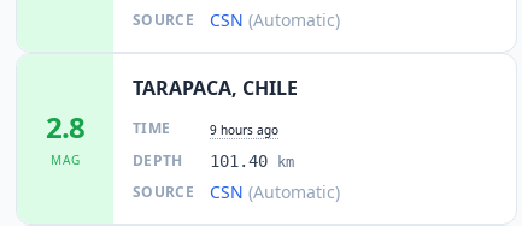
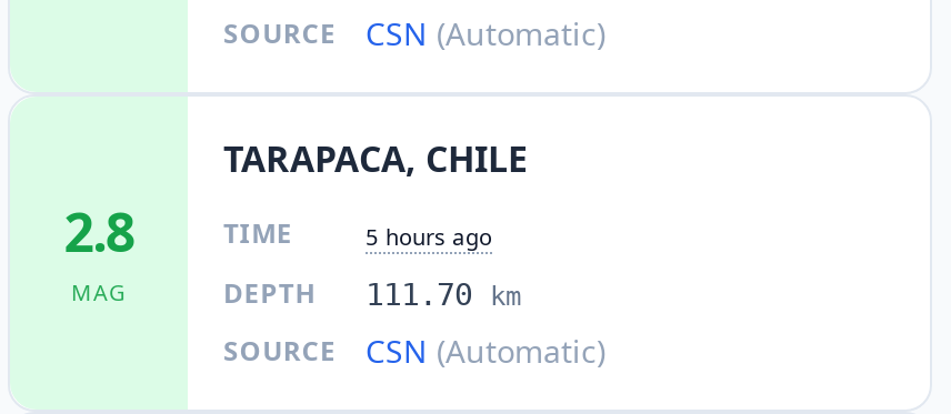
[210,121,278,138] 9 hours ago -> [366,220,492,251] 5 hours ago
[133,150,294,170] DEPTH 101.40 km -> [223,273,521,311] DEPTH 111.70 km

